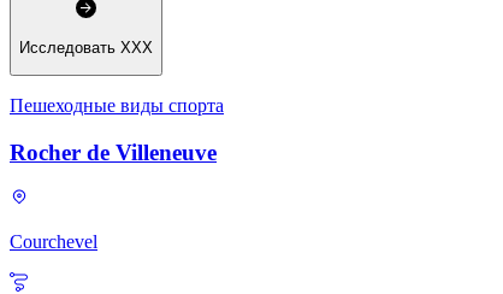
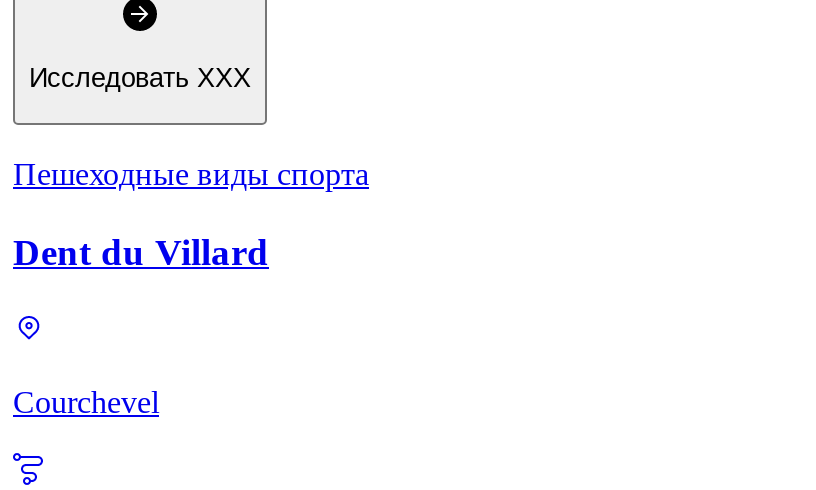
[10,139,217,165] Rocher de Villeneuve -> [13,231,269,273] Dent du Villard

